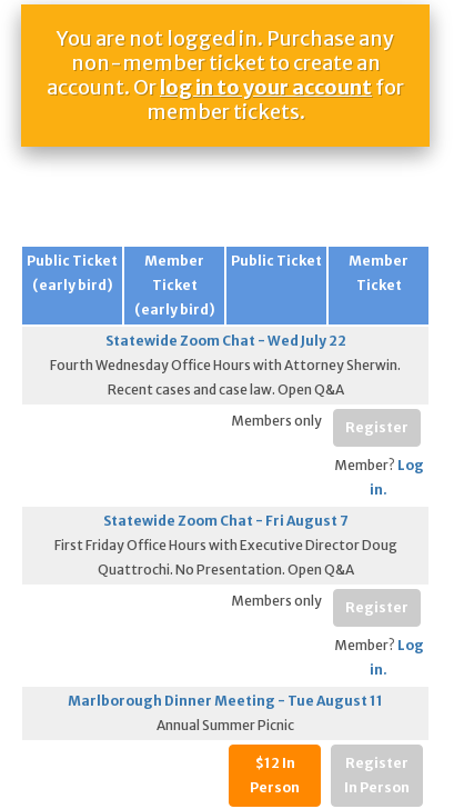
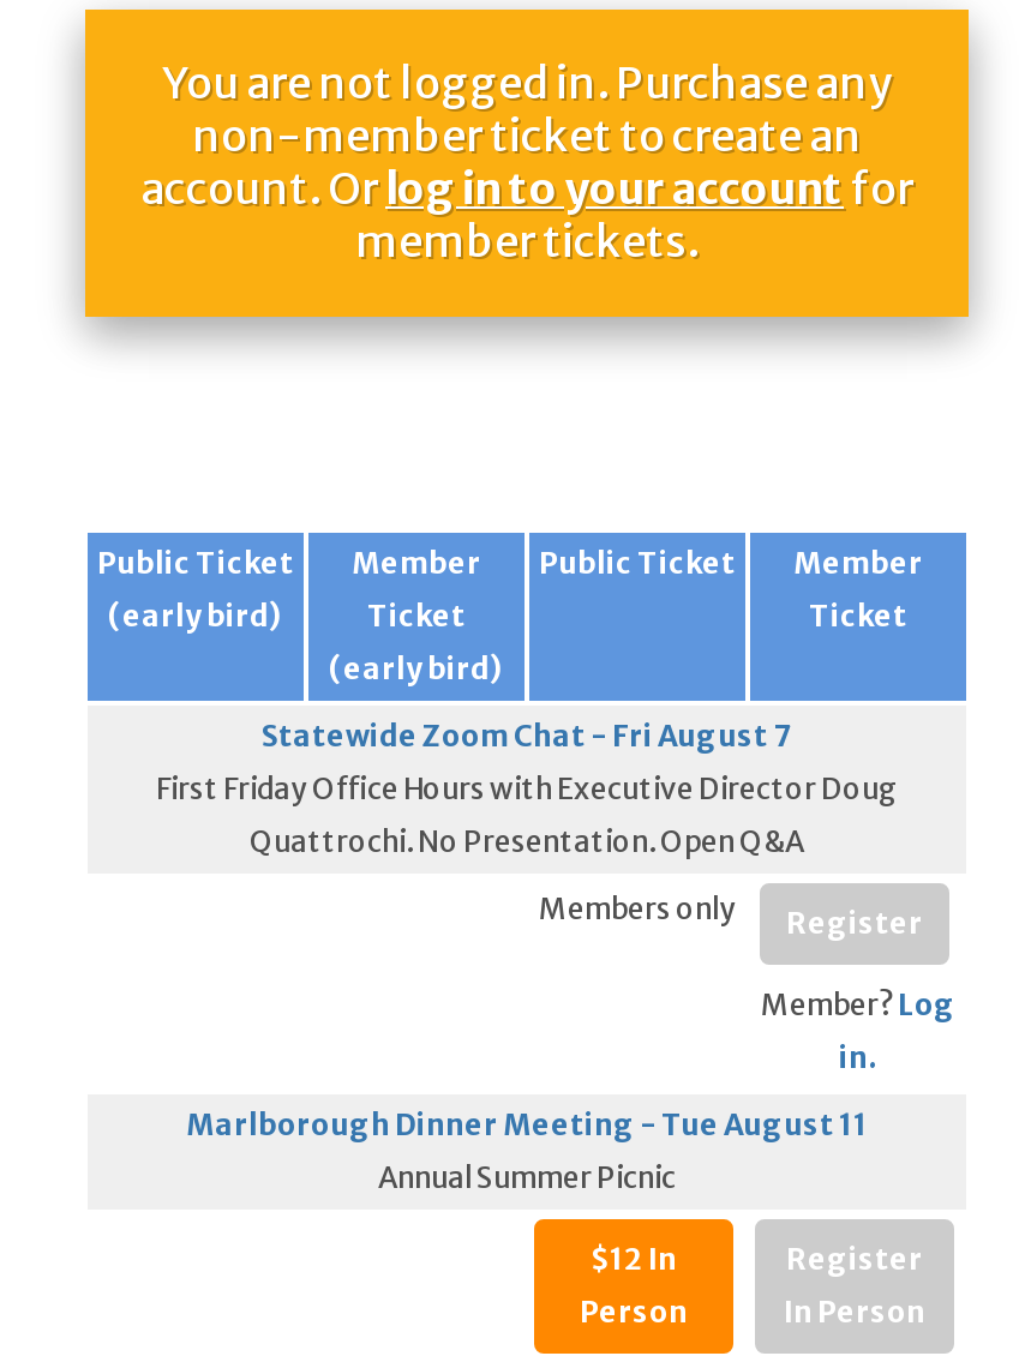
[50,332,423,498] Statewide Zoom Chat - Wed July 22 | Fourth Wednesday Office Hours with Attorney Sherwin. | Recent cases and case law. Open Q&A | Members only | Register | Member? Log | in. -> none

